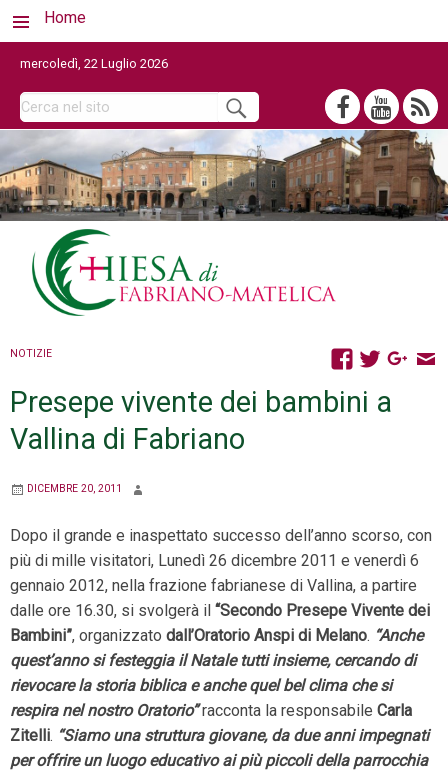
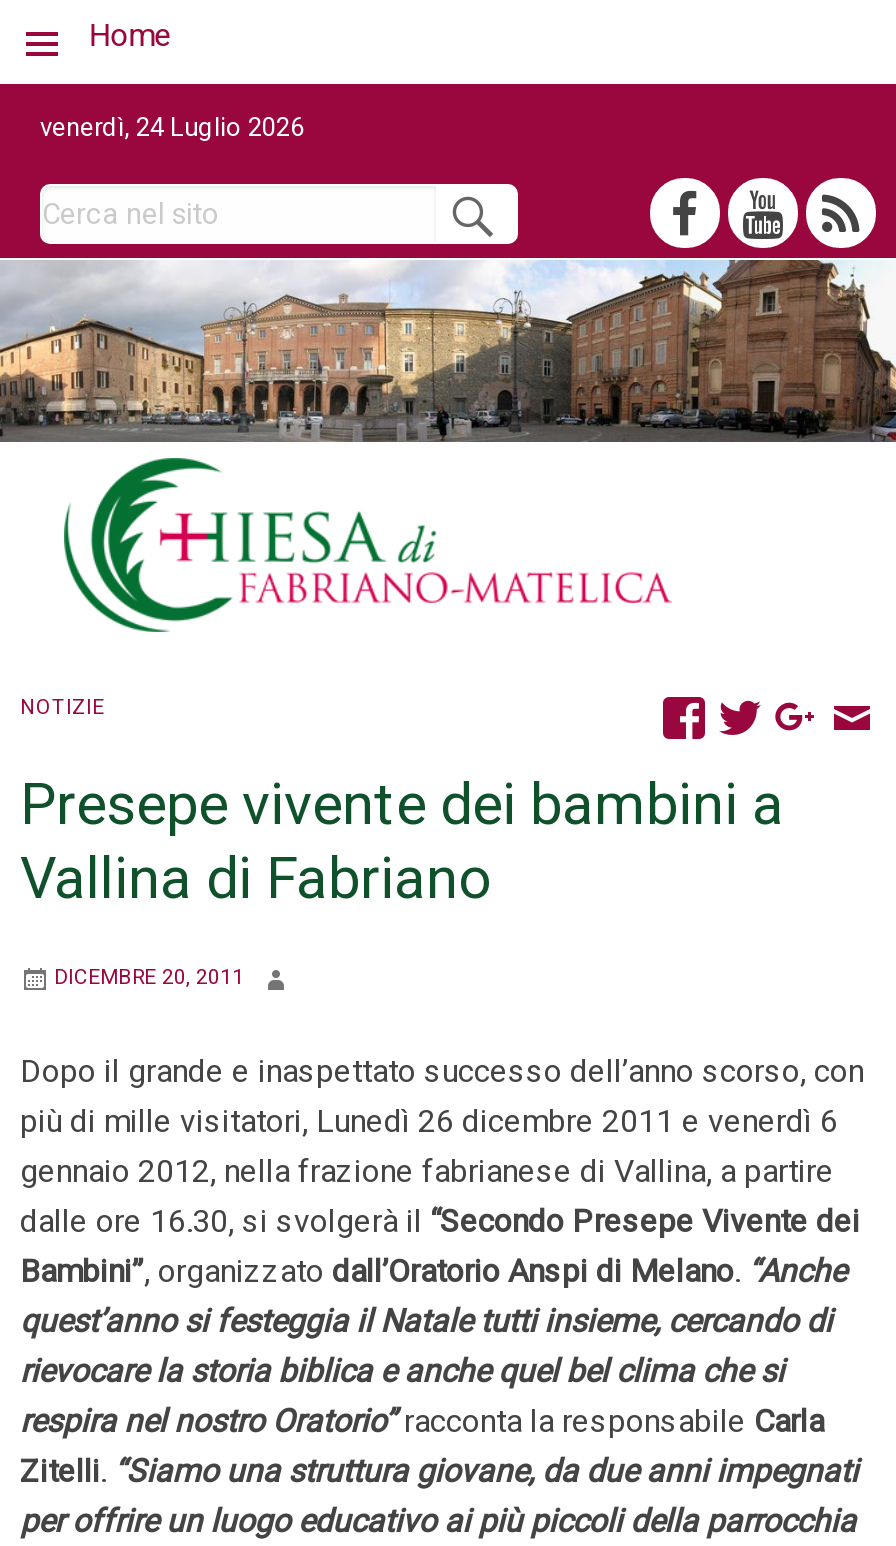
[20,56,168,71] mercoledì, 22 Luglio 2026 -> [40,112,304,142] venerdì, 24 Luglio 2026

